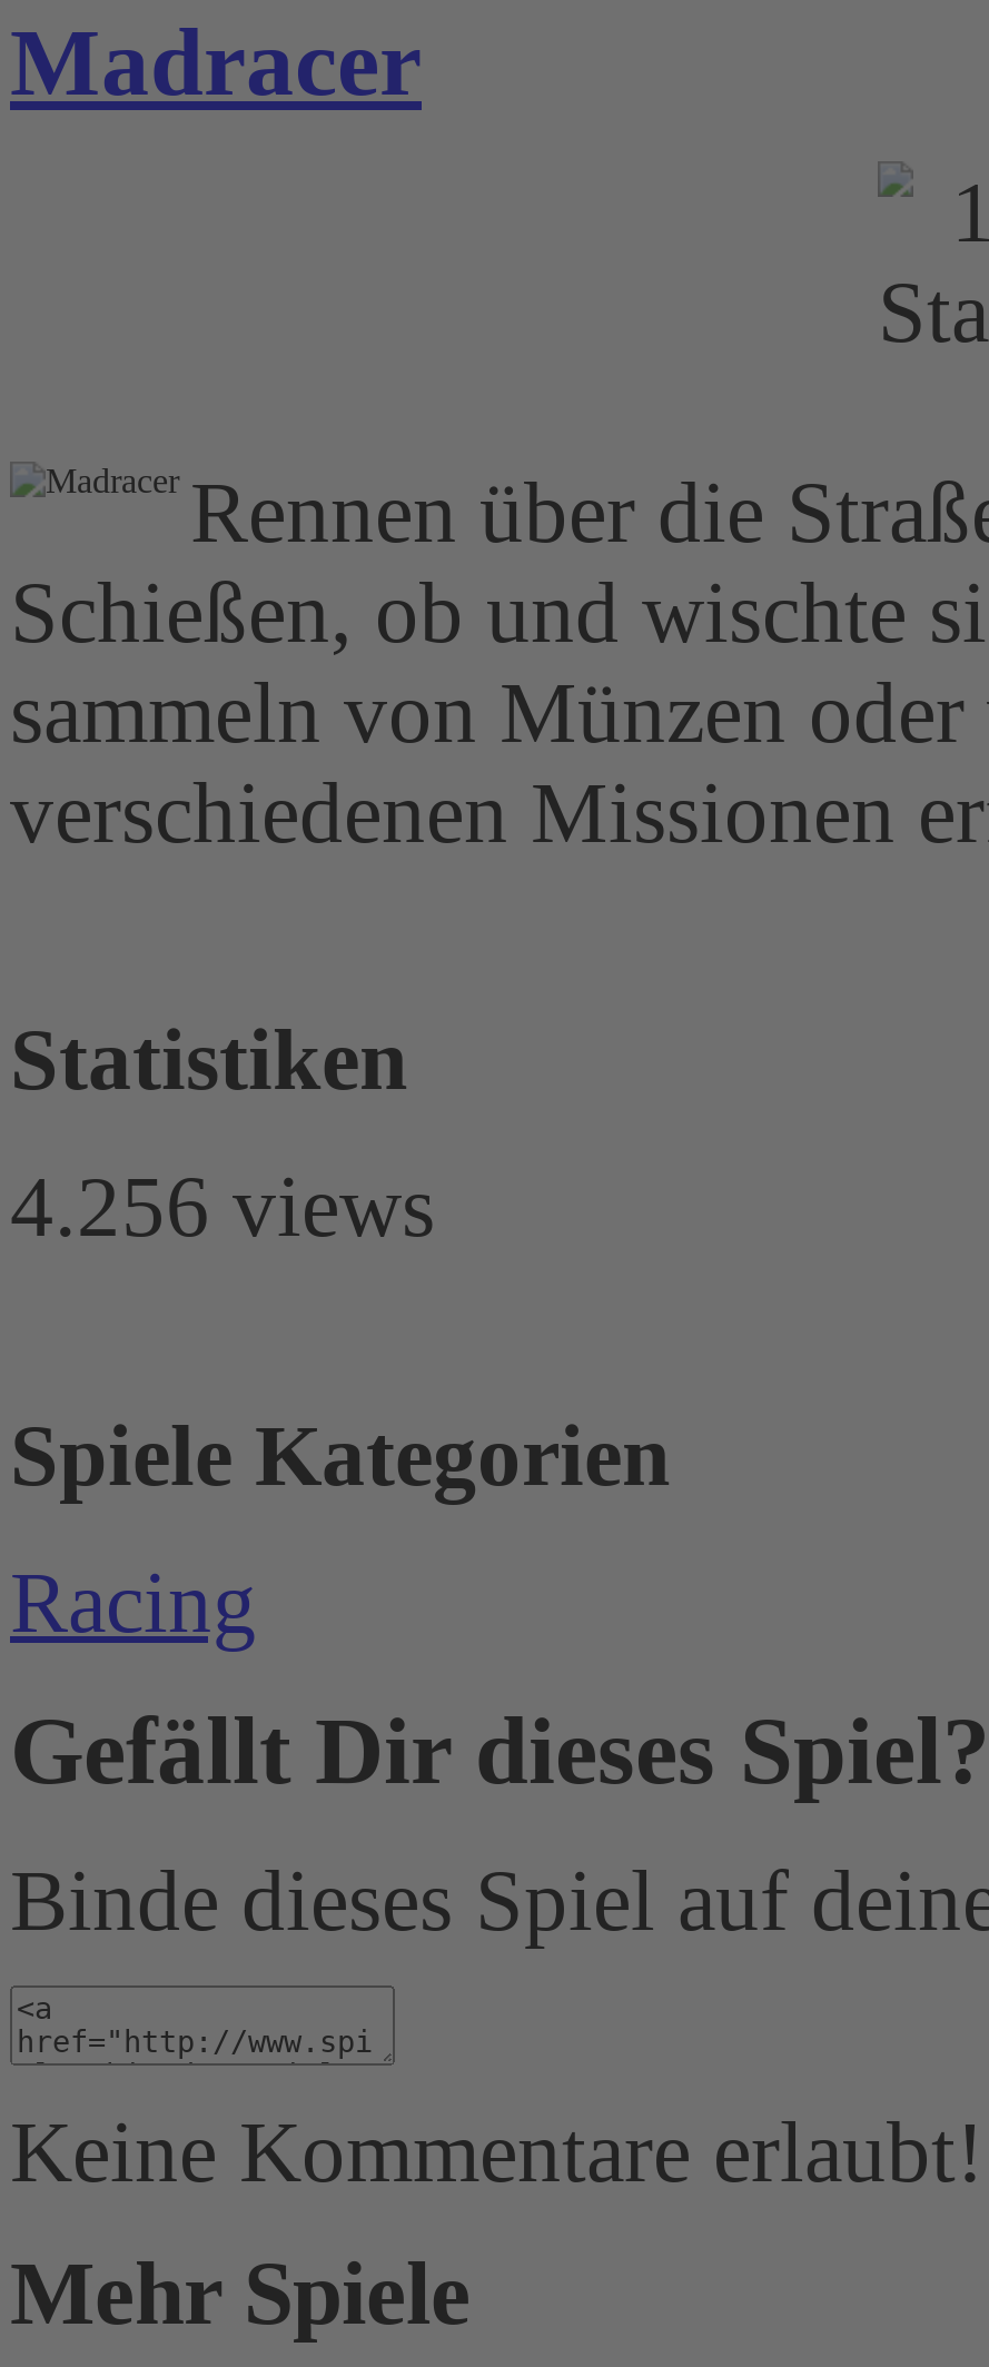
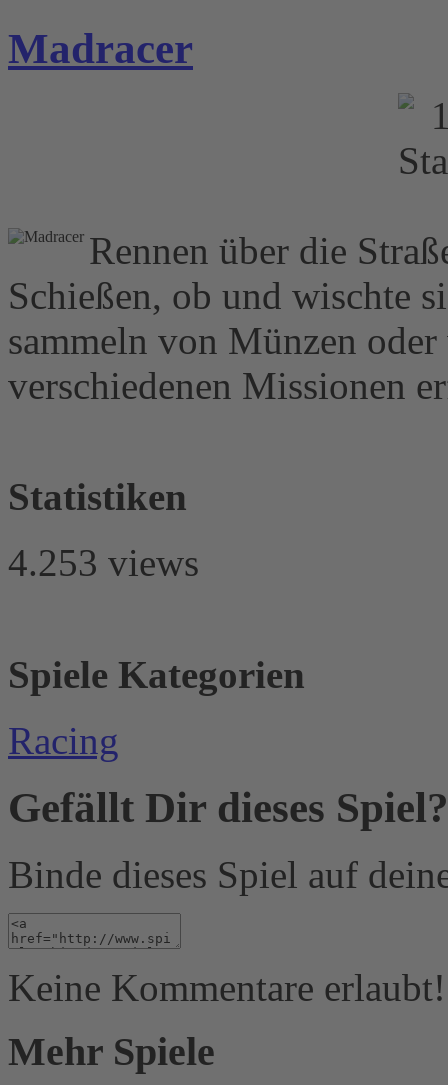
[10,1159,435,1254] 4.256 views -> [8,541,199,584] 4.253 views

